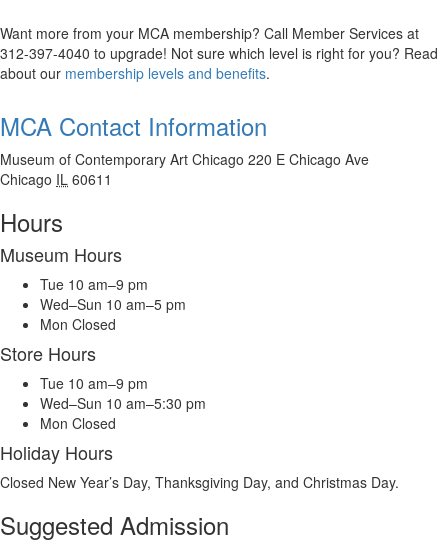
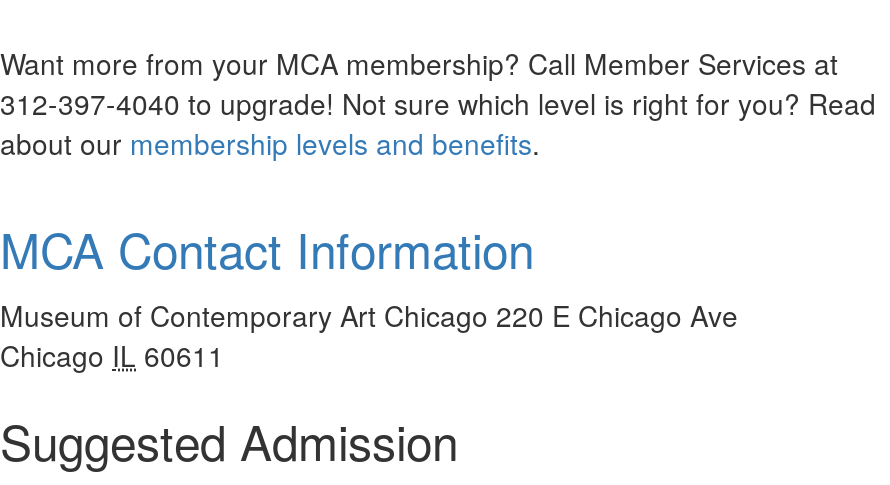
[0,204,399,492] Hours | Museum Hours | Tue 10 am–9 pm | Wed–Sun 10 am–5 pm | Mon Closed | Store Hours | Tue 10 am–9 pm | Wed–Sun 10 am–5:30 pm | Mon Closed | Holiday Hours | Closed New Year’s Day, Thanksgiving Day, and Christmas Day. -> none

